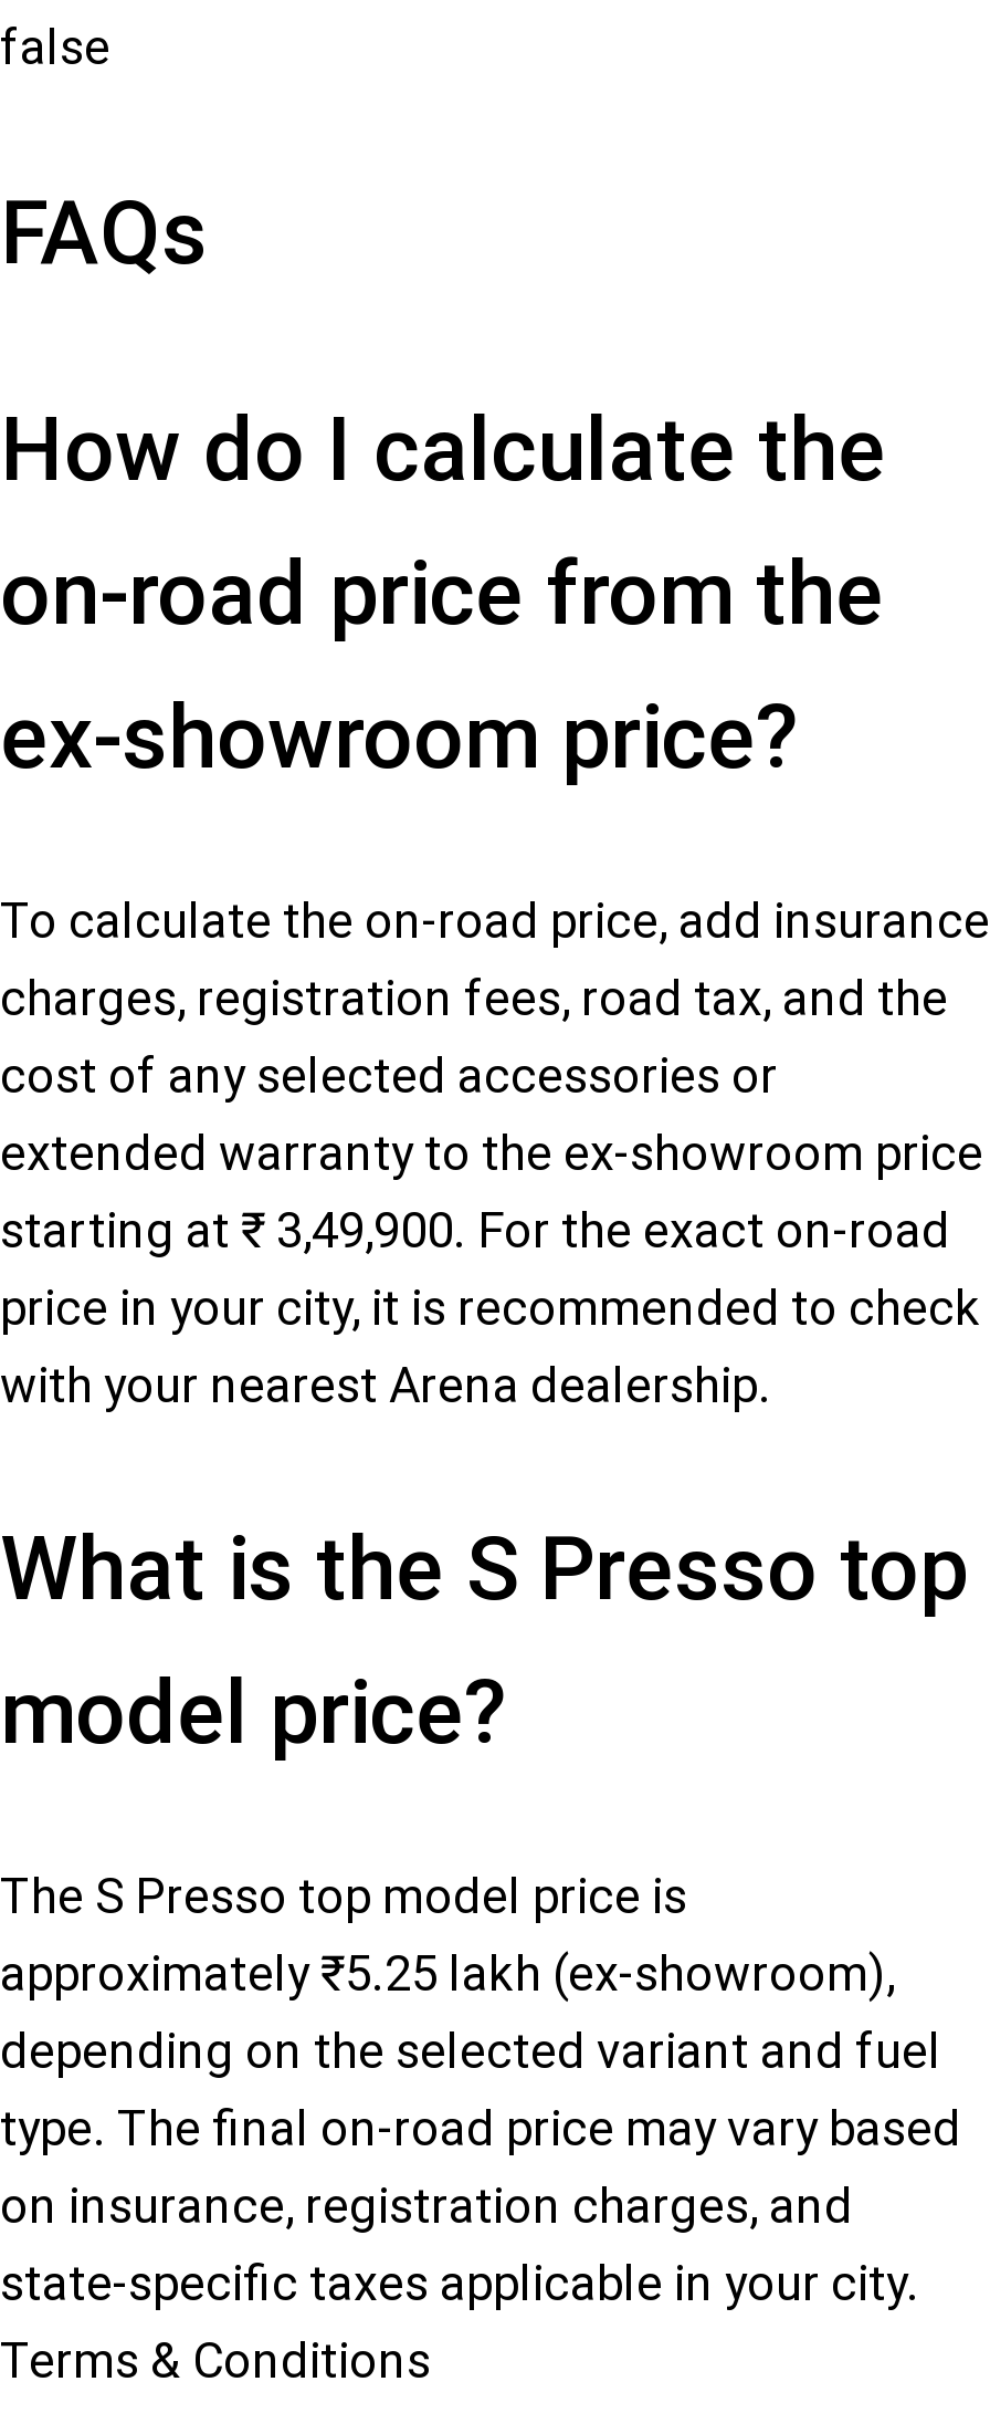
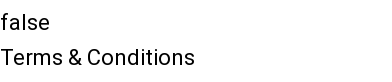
[0,180,990,2312] FAQs | How do I calculate the | on-road price from the | ex-showroom price? | To calculate the on-road price, add insurance | charges, registration fees, road tax, and the | cost of any selected accessories or | extended warranty to the ex-showroom price | starting at ₹ 3,49,900. For the exact on-road | price in your city, it is recommended to check | with your nearest Arena dealership. | What is the S Presso top | model price? | The S Presso top model price is | approximately ₹5.25 lakh (ex-showroom), | depending on the selected variant and fuel | type. The final on-road price may vary based | on insurance, registration charges, and | state-specific taxes applicable in your city. -> none

